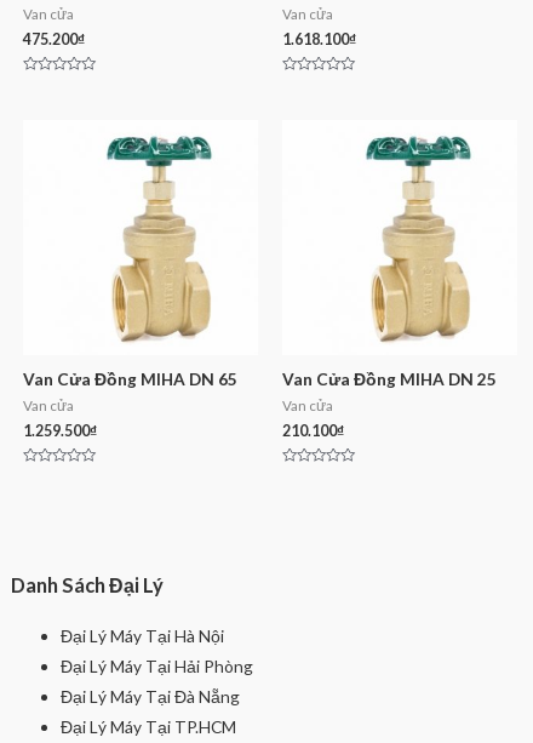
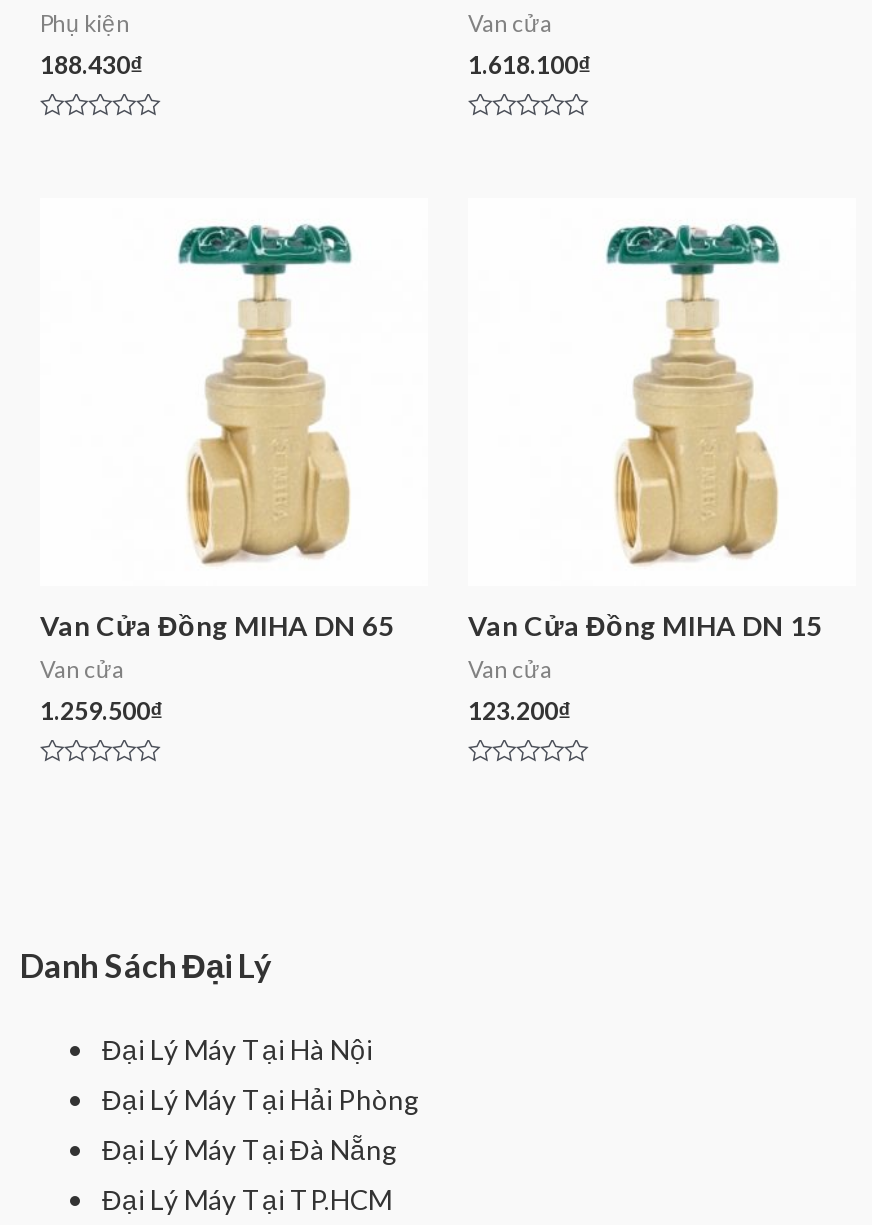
[23,6,74,22] Van cửa -> [40,10,130,36] Phụ kiện
[23,30,85,48] 475.200₫ -> [40,49,142,79] 188.430₫
[282,368,497,388] Van Cửa Đồng MIHA DN 25 -> [468,607,822,641] Van Cửa Đồng MIHA DN 15
[282,422,344,440] 210.100₫ -> [468,696,570,726] 123.200₫

